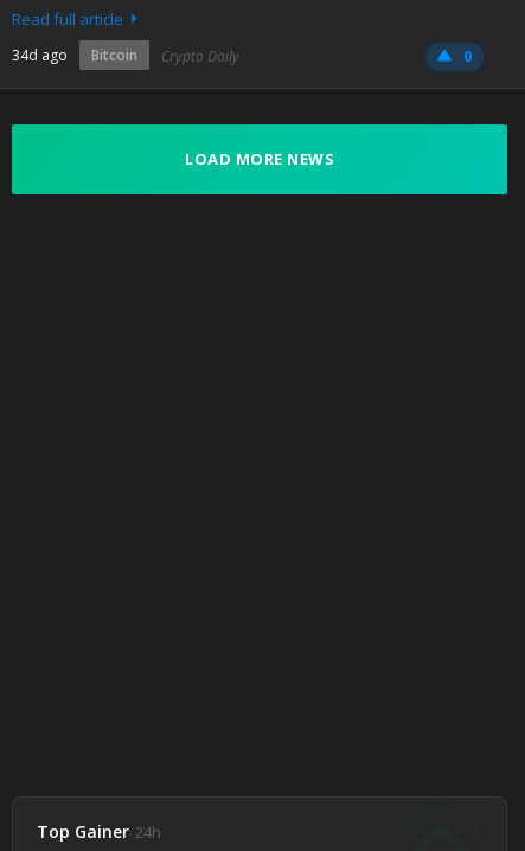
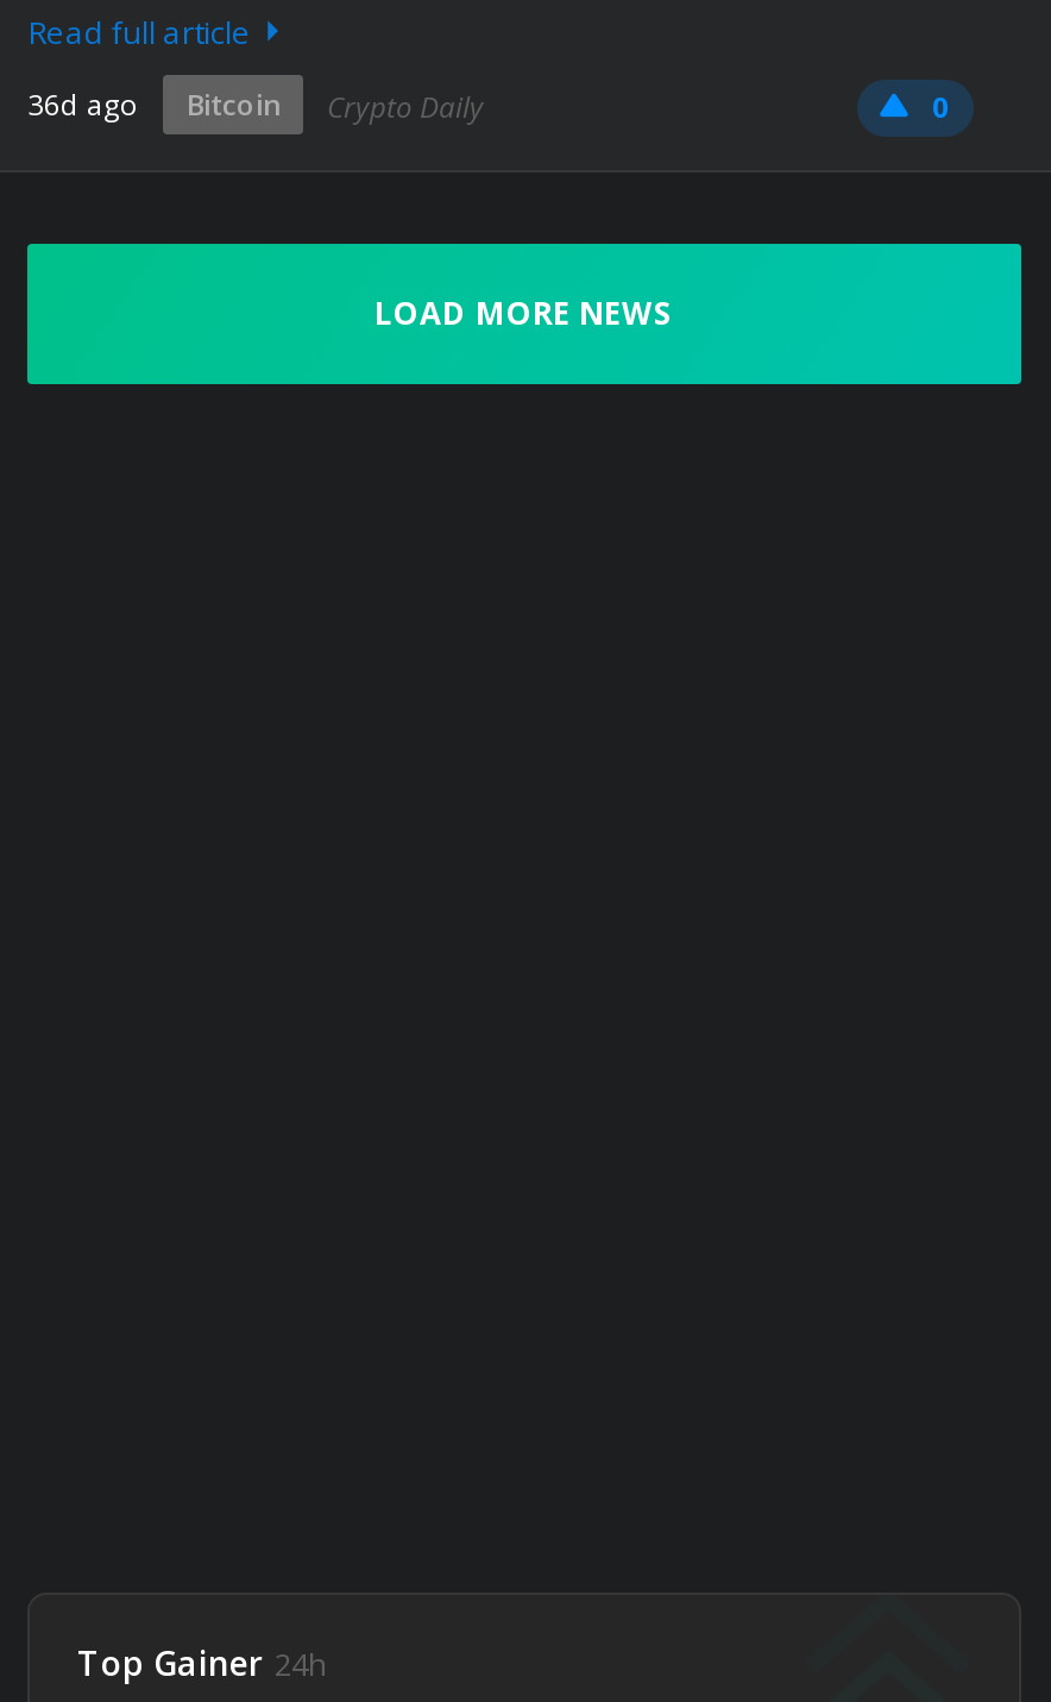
[12,45,239,66] 34d ago Bitcoin Crypto Daily -> [27,84,484,127] 36d ago Bitcoin Crypto Daily

